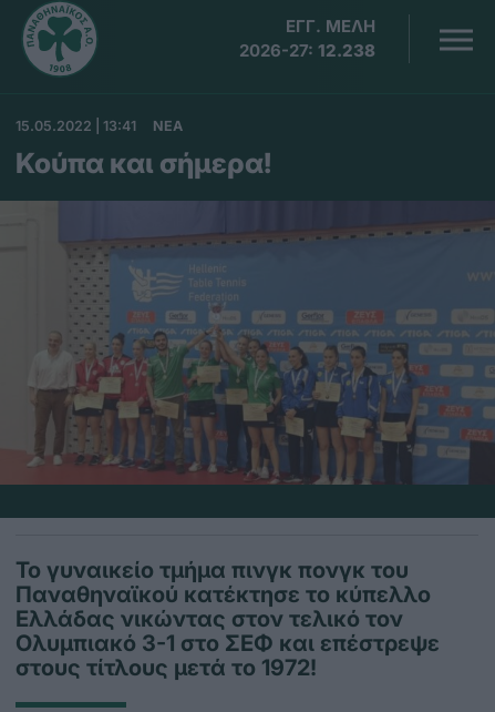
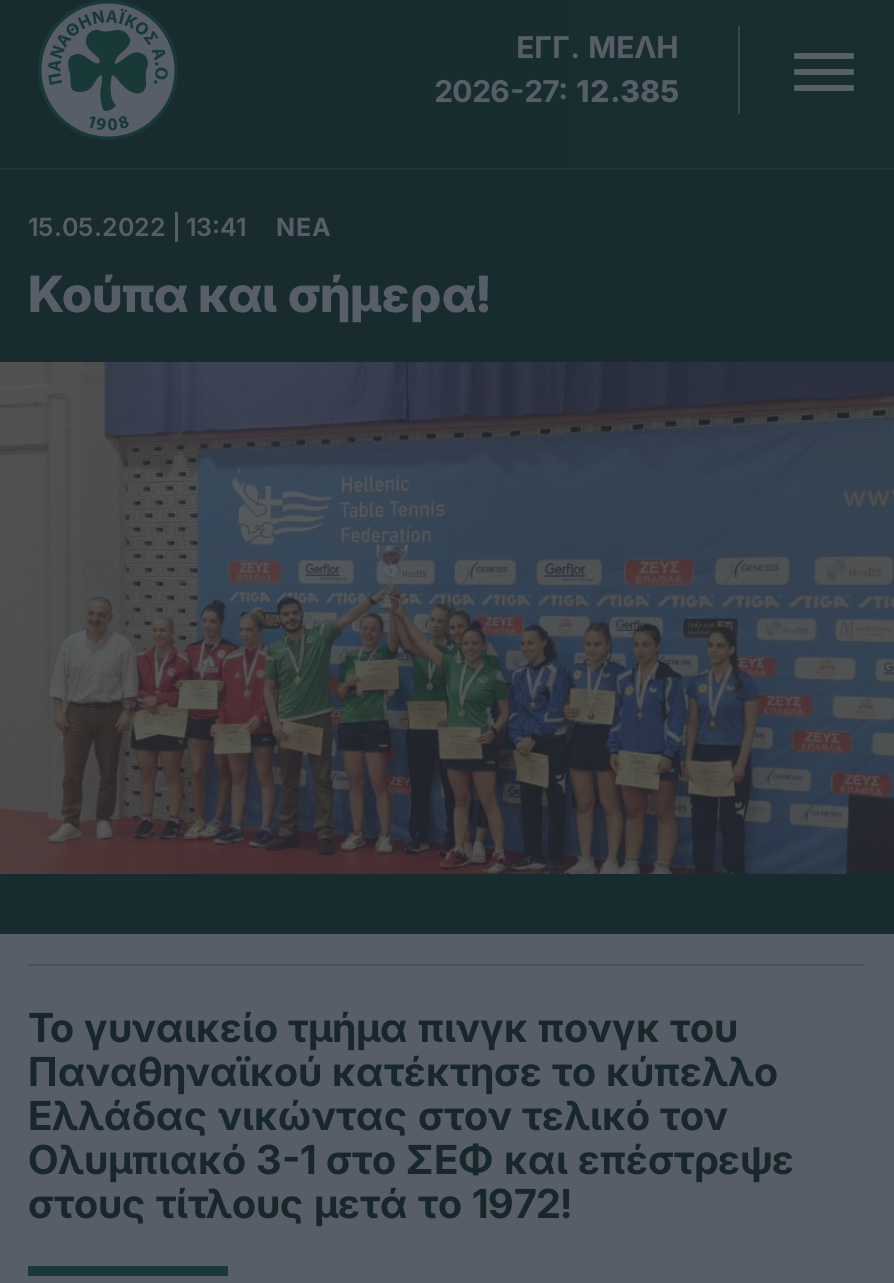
[239,40,376,61] 2026-27: 12.238 -> [434,72,678,110] 2026-27: 12.385

